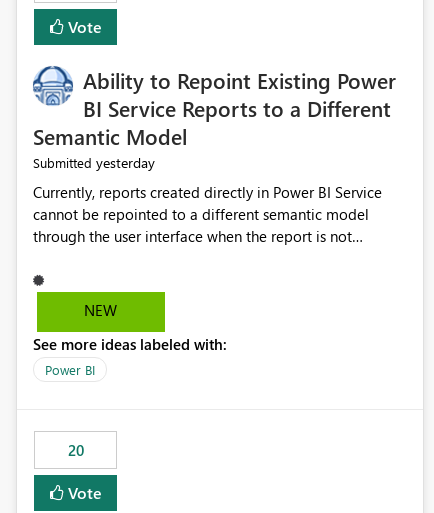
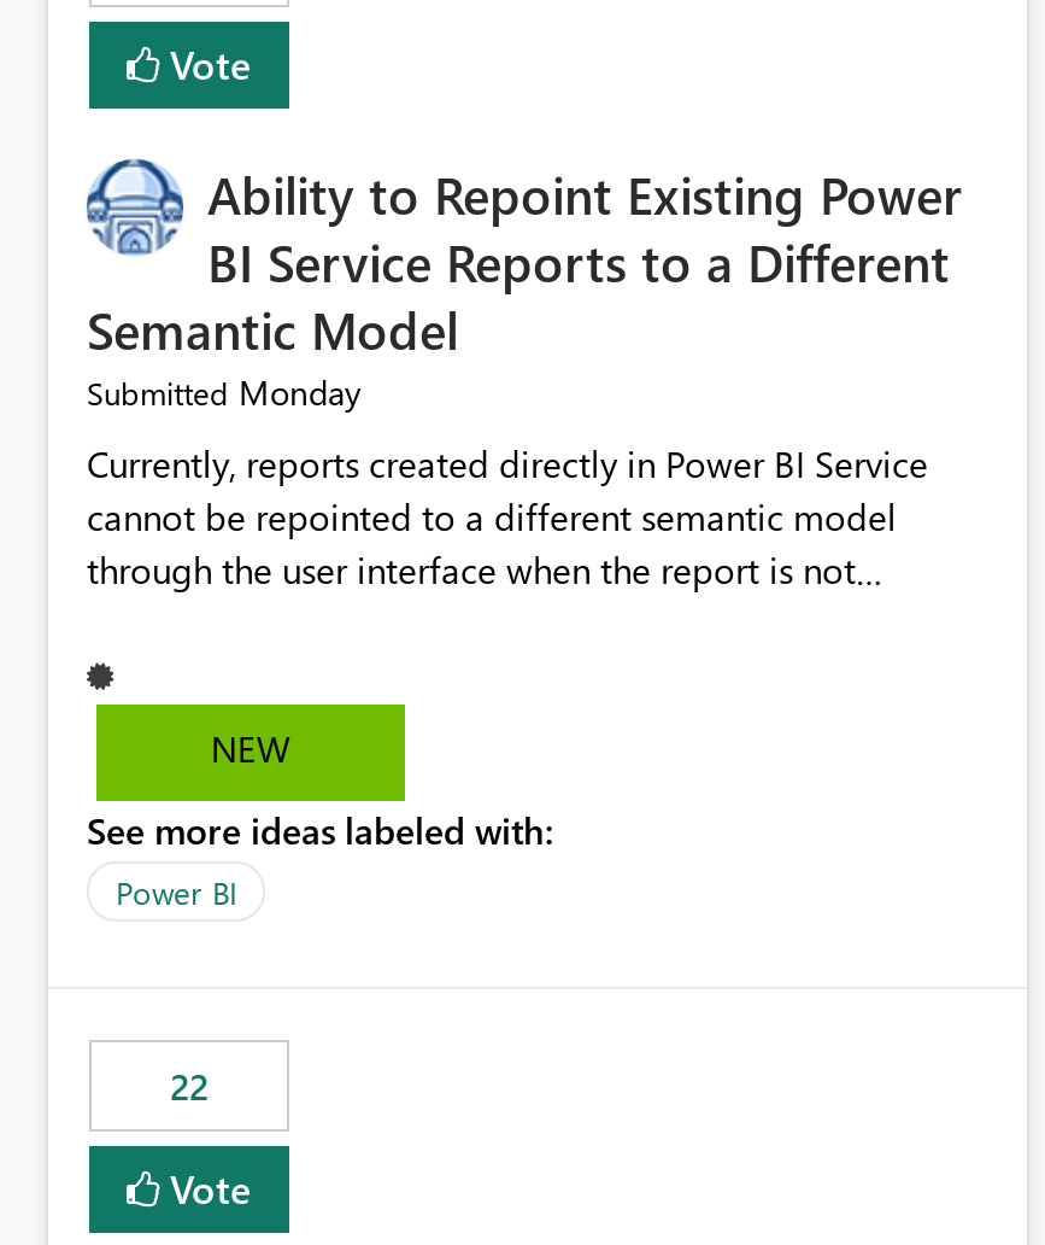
[33,153,155,172] Submitted yesterday -> [87,370,362,416] Submitted Monday
[67,440,83,460] 20 -> [170,1063,209,1111] 22

